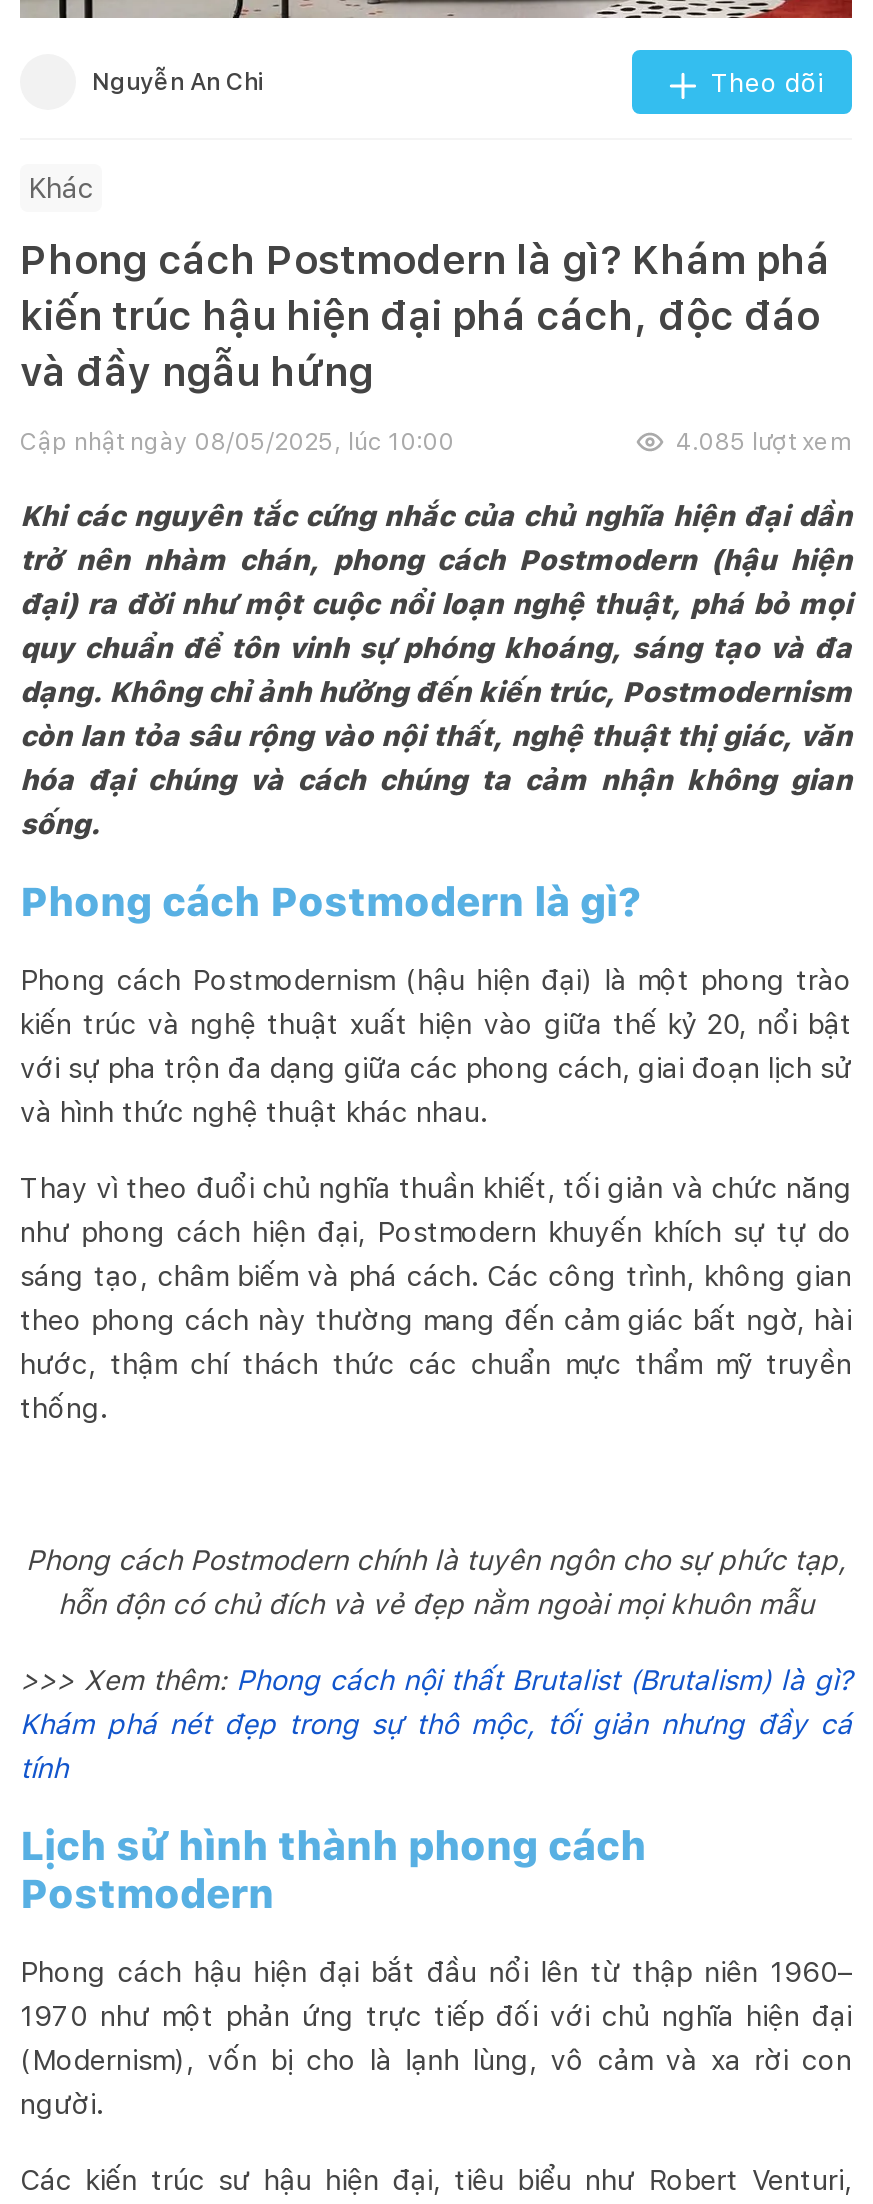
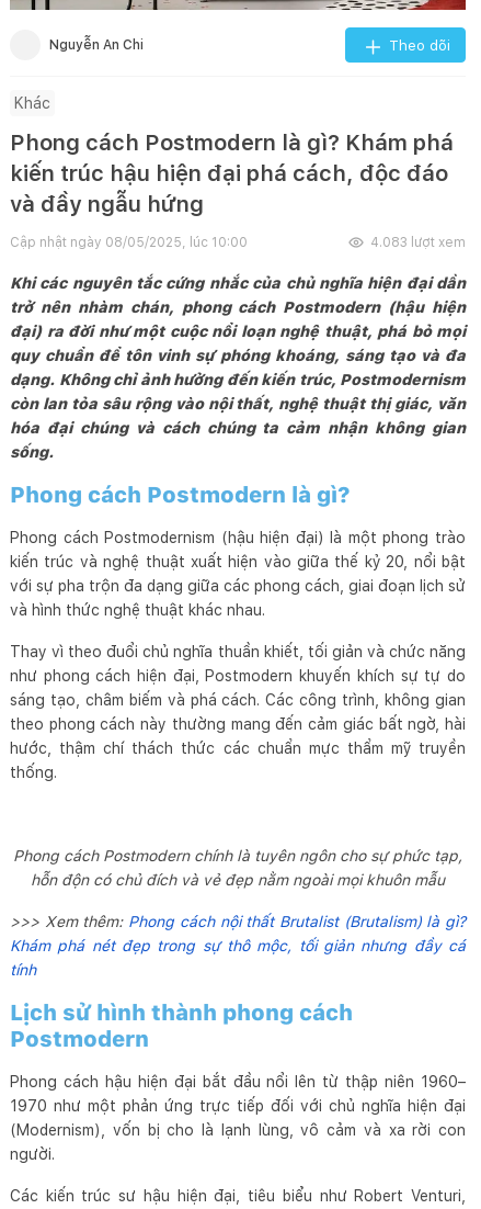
[676,428,852,456] 4.085 lượt xem -> [370,235,466,250] 4.083 lượt xem

